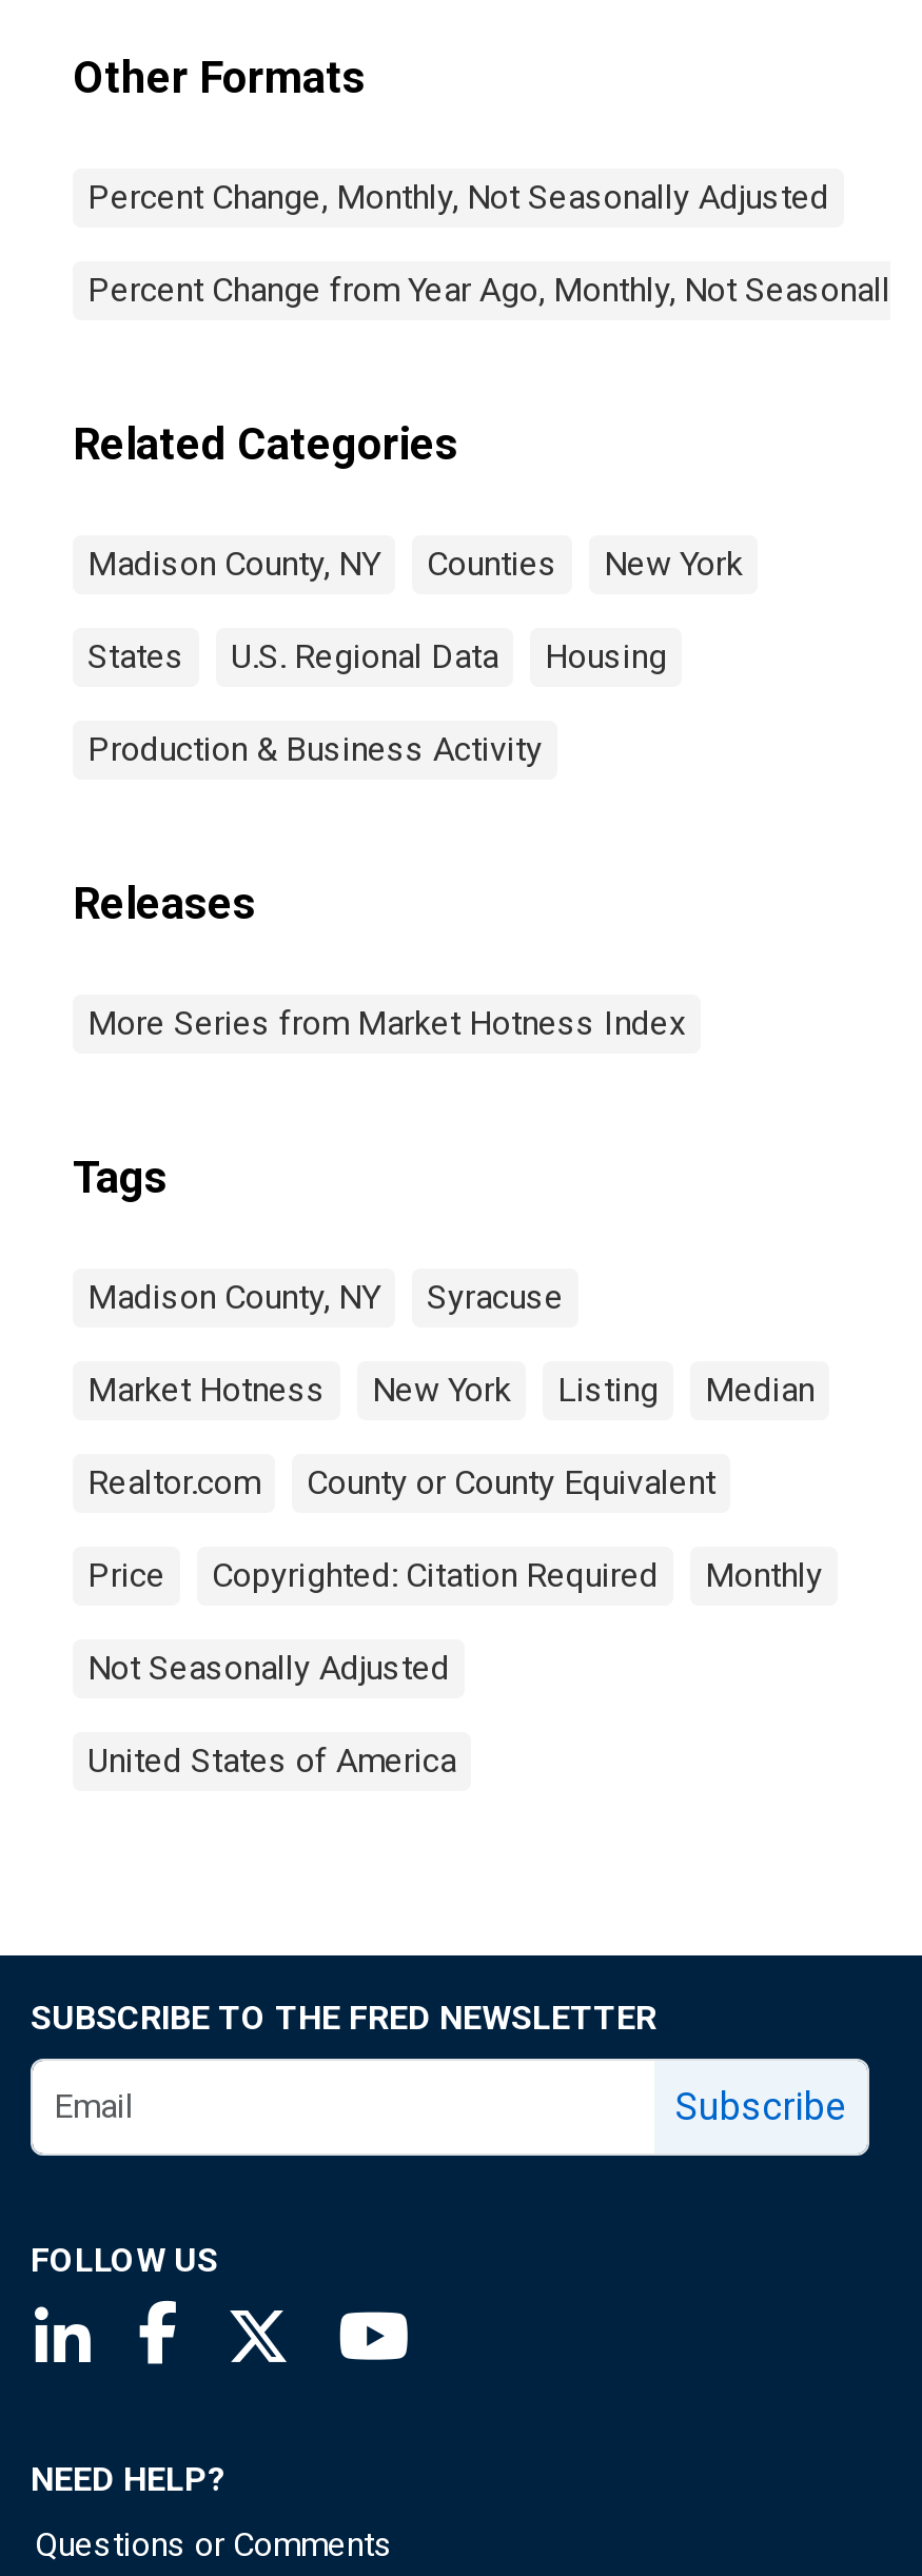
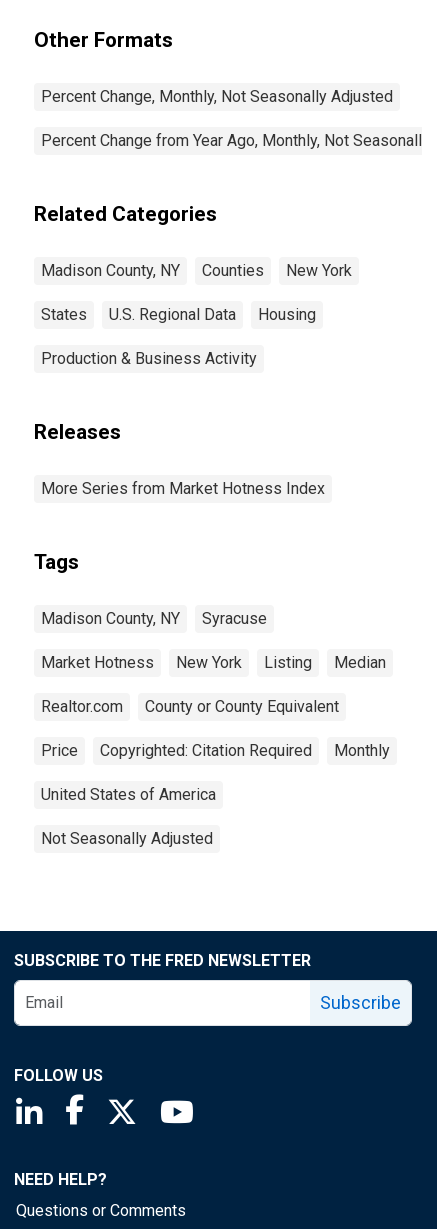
moved [87,1648,450,1688] -> [41,829,213,848]: Not Seasonally Adjusted
moved [87,1741,456,1781] -> [41,785,216,804]: United States of America

